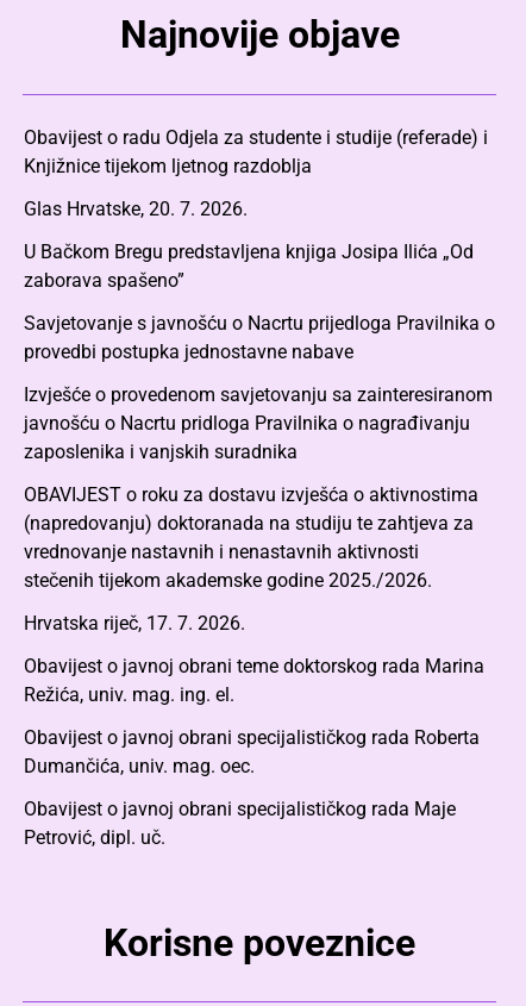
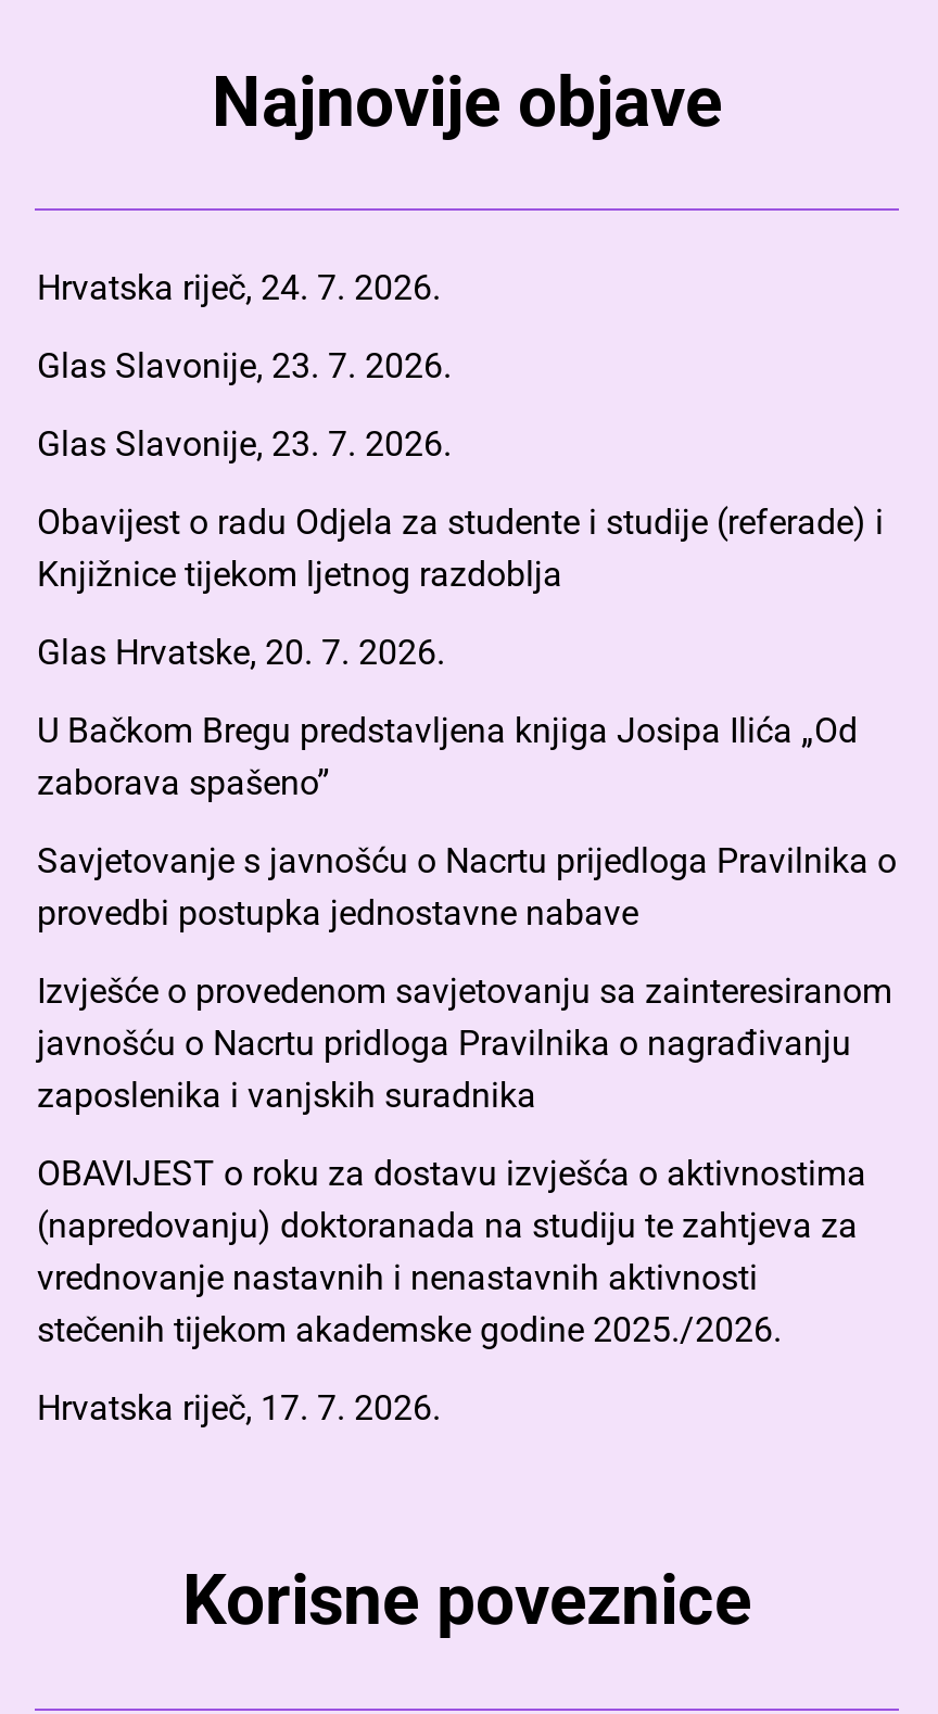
none -> [37,269,452,466] Hrvatska riječ, 24. 7. 2026. | Glas Slavonije, 23. 7. 2026. | Glas Slavonije, 23. 7. 2026.
moved [24,126,495,634] -> [37,503,897,1430]: Obavijest o radu Odjela za studente i studije (referade) i | Knjižnice tijekom ljetnog razdoblja | Glas Hrvatske, 20. 7. 2026. | ... | stečenih tijekom akademske godine 2025./2026. | Hrvatska riječ, 17. 7. 2026.
[24,654,484,848] Obavijest o javnoj obrani teme doktorskog rada Marina | Režića, univ. mag. ing. el. | Obavijest o javnoj obrani specijalističkog rada Roberta | Dumančića, univ. mag. oec. | Obavijest o javnoj obrani specijalističkog rada Maje | Petrović, dipl. uč. -> none

